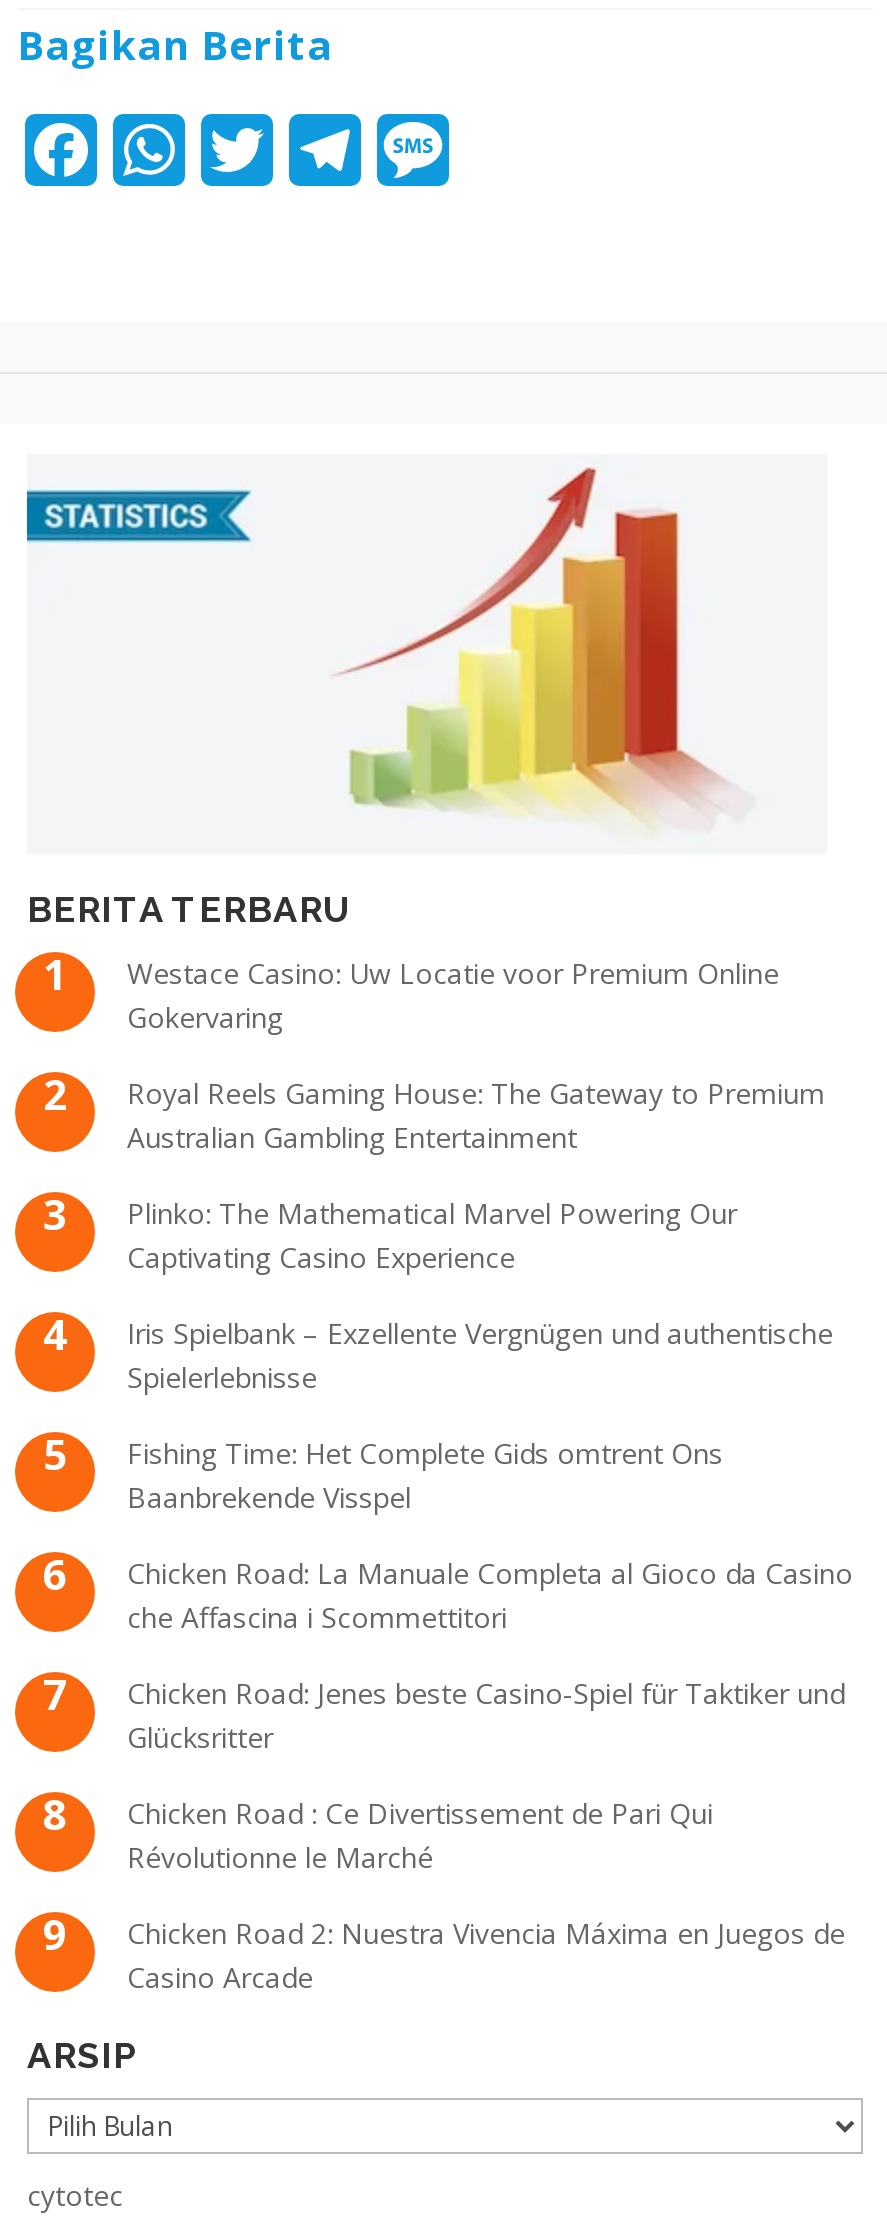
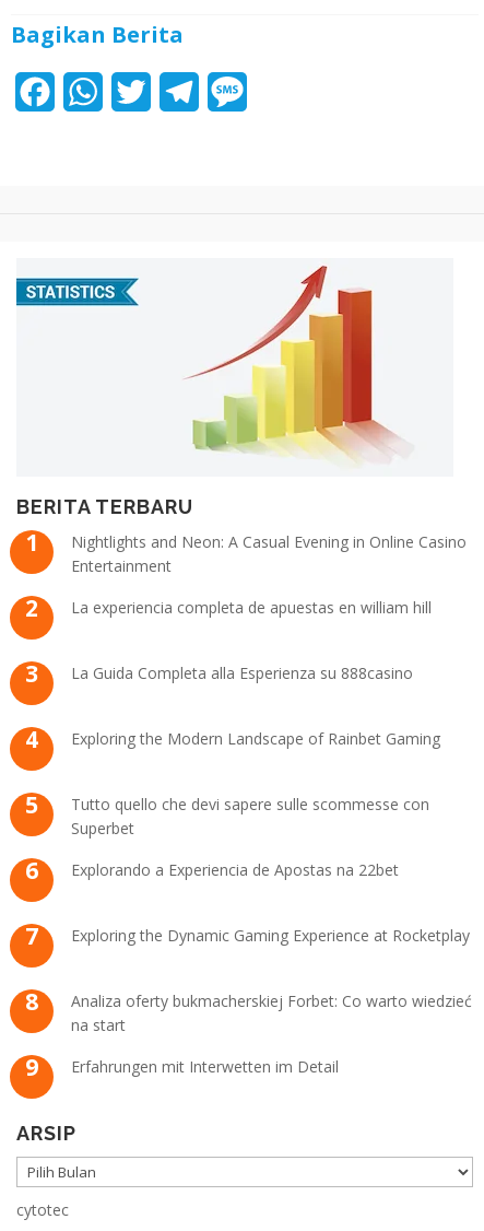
[127,953,779,1035] Westace Casino: Uw Locatie voor Premium Online | Gokervaring -> [71,531,467,576] Nightlights and Neon: A Casual Evening in Online Casino | Entertainment
[127,1073,825,1155] Royal Reels Gaming House: The Gateway to Premium | Australian Gambling Entertainment -> [71,596,432,617] La experiencia completa de apuestas en william hill
[127,1193,737,1275] Plinko: The Mathematical Marvel Powering Our | Captivating Casino Experience -> [71,662,413,683] La Guida Completa alla Esperienza su 888casino
[127,1313,833,1395] Iris Spielbank – Exzellente Vergnügen und authentische | Spielerlebnisse -> [71,728,440,748] Exploring the Modern Landscape of Rainbet Gaming
[127,1433,723,1515] Fishing Time: Het Complete Gids omtrent Ons | Baanbrekende Visspel -> [71,793,429,838] Tutto quello che devi sapere sulle scommesse con | Superbet
[127,1553,853,1635] Chicken Road: La Manuale Completa al Gioco da Casino | che Affascina i Scommettitori -> [71,859,399,880] Explorando a Experiencia de Apostas na 22bet
[127,1673,845,1755] Chicken Road: Jenes beste Casino-Spiel für Taktiker und | Glücksritter -> [71,924,470,945] Exploring the Dynamic Gaming Experience at Rocketplay
[127,1793,713,1875] Chicken Road : Ce Divertissement de Pari Qui | Révolutionne le Marché -> [71,990,472,1035] Analiza oferty bukmacherskiej Forbet: Co warto wiedzieć | na start
[127,1913,845,1995] Chicken Road 2: Nuestra Vivencia Máxima en Juegos de | Casino Arcade -> [71,1056,339,1076] Erfahrungen mit Interwetten im Detail

